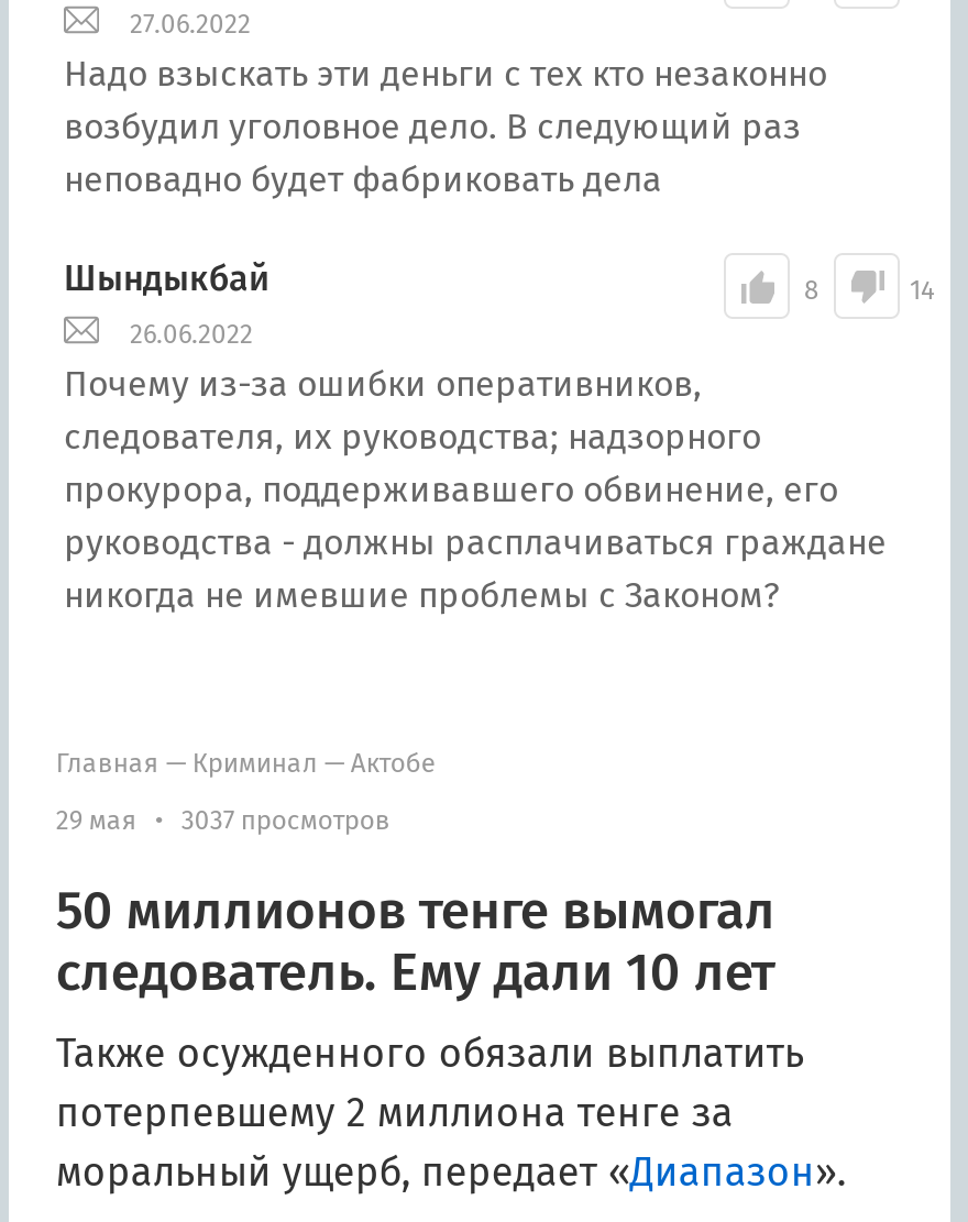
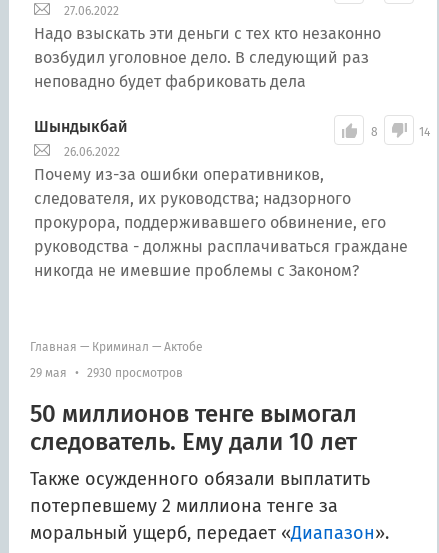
[56,806,390,837] 29 мая • 3037 просмотров -> [30,366,183,380] 29 мая • 2930 просмотров

